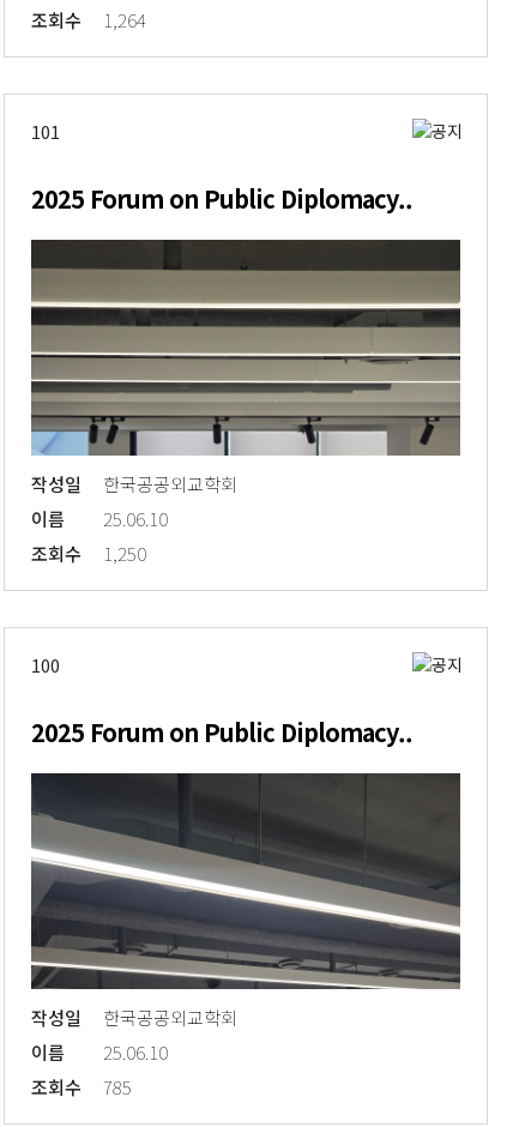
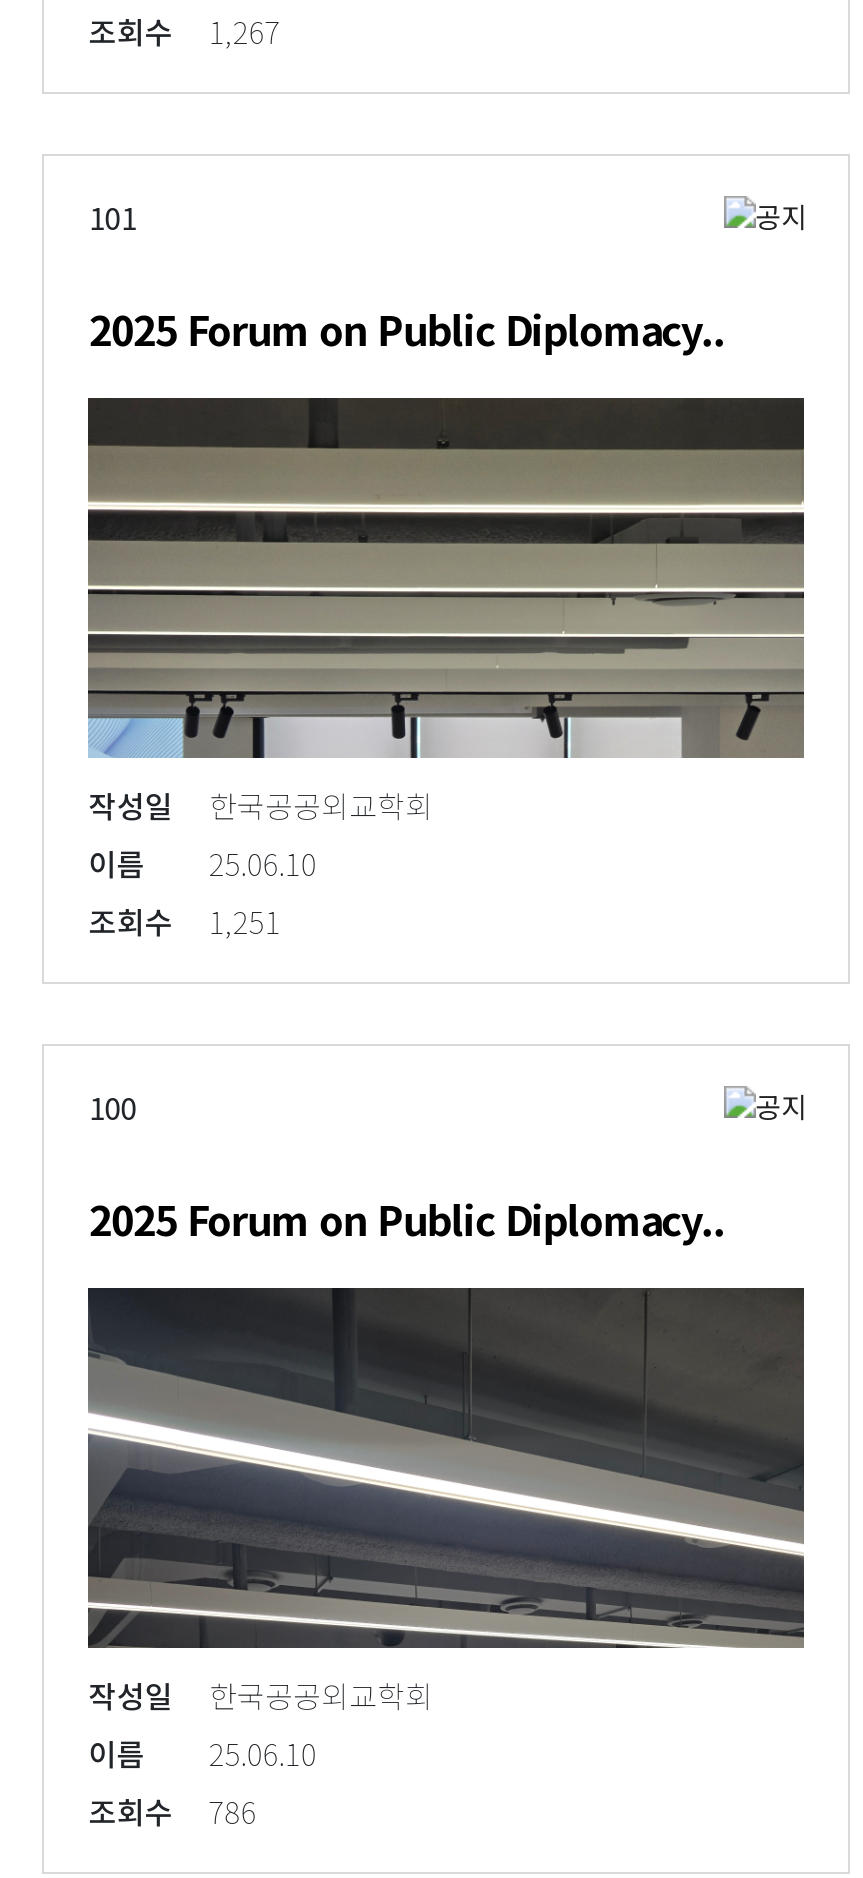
[32,7,147,32] 조회수 1,264 -> [89,10,281,52] 조회수 1,267
[32,540,147,566] 조회수 1,250 -> [89,900,281,942] 조회수 1,251
[32,1074,132,1099] 조회수 785 -> [89,1790,257,1832] 조회수 786

